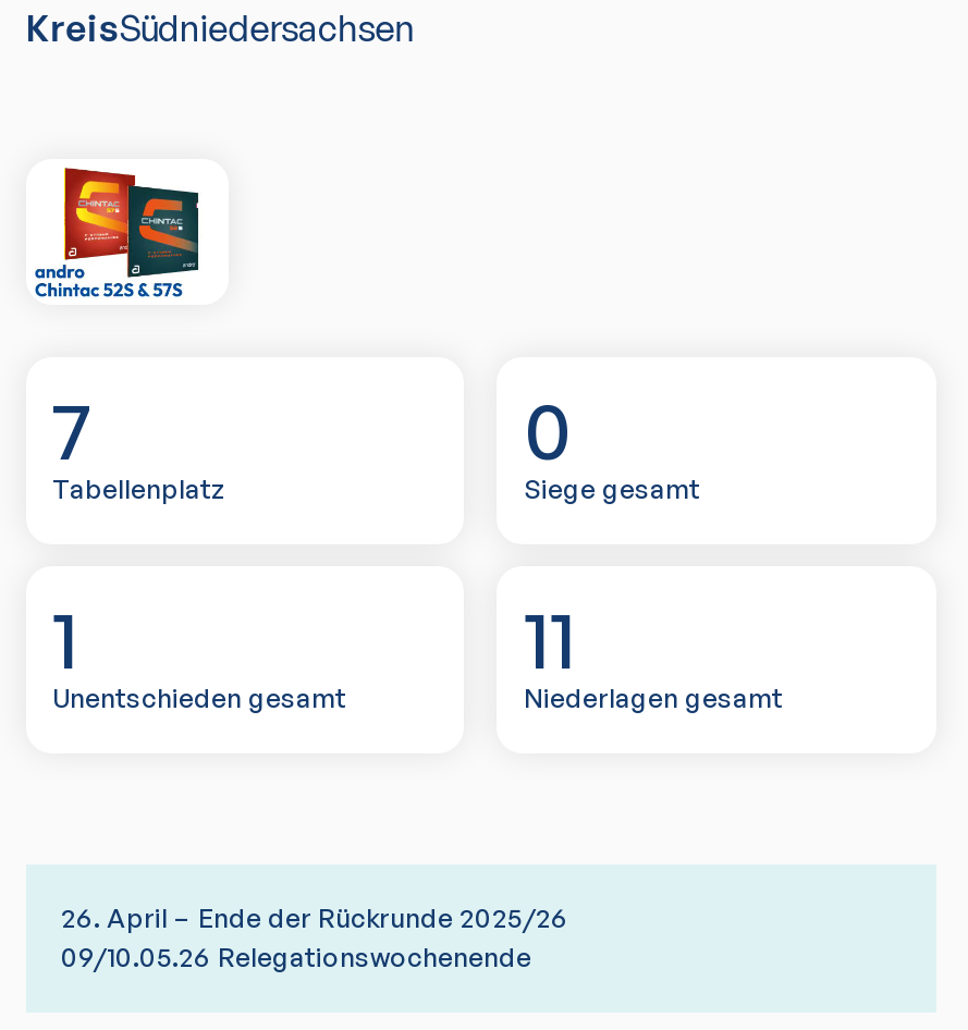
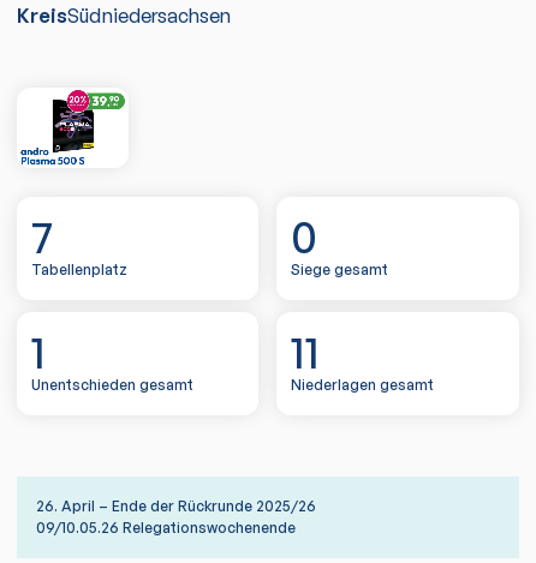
[37,163,222,298] [image] -> [22,89,126,164] [image]

